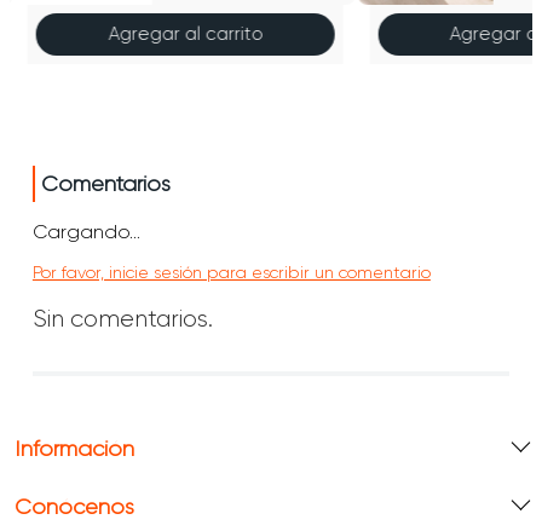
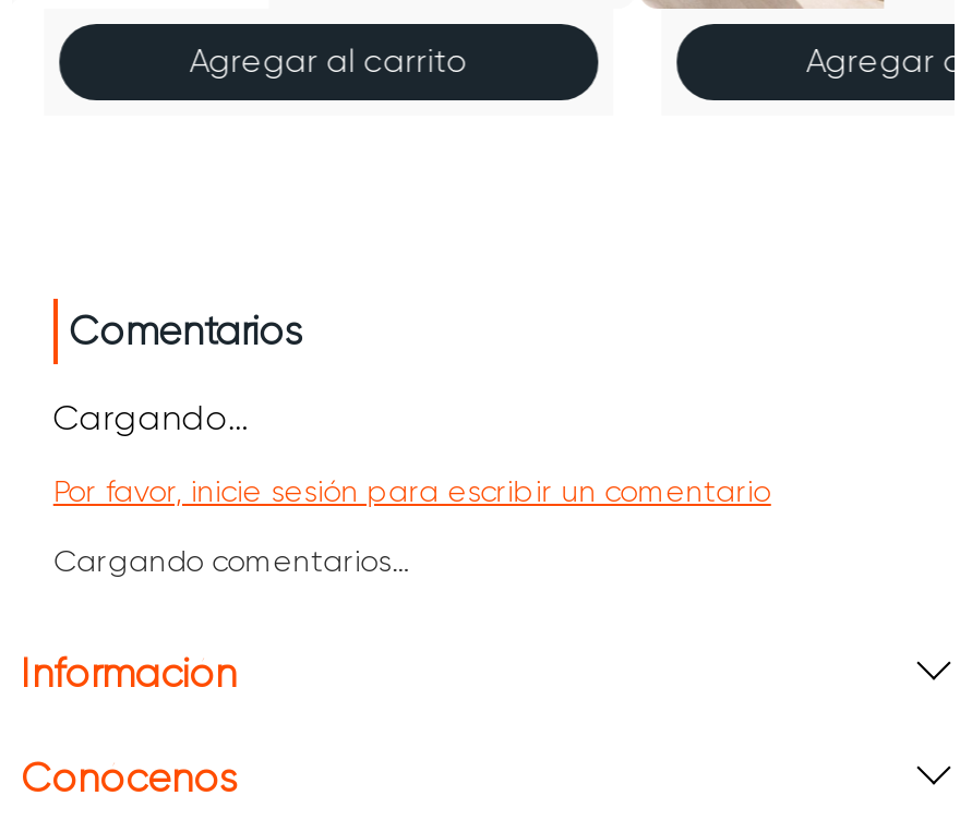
[33,305,213,333] Sin comentarios. -> [53,544,409,579] Cargando comentarios…

